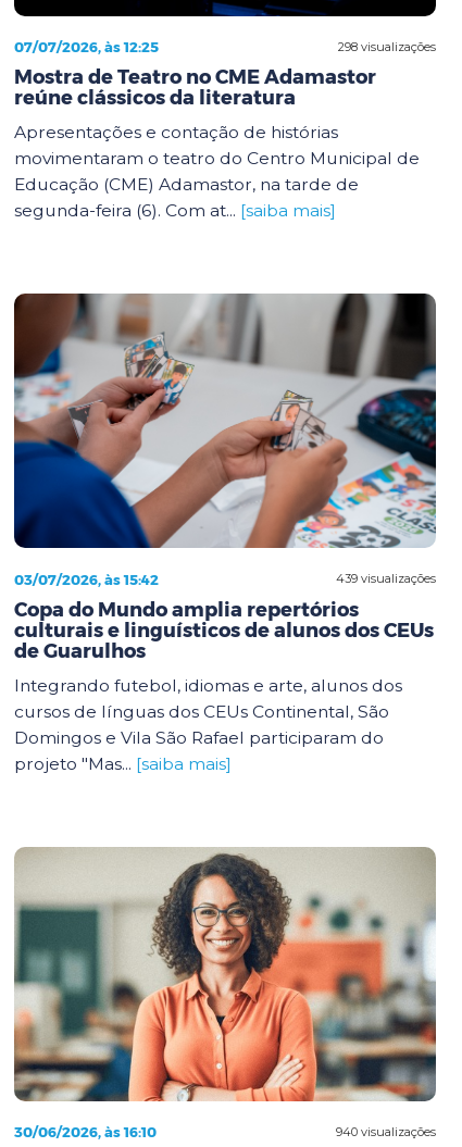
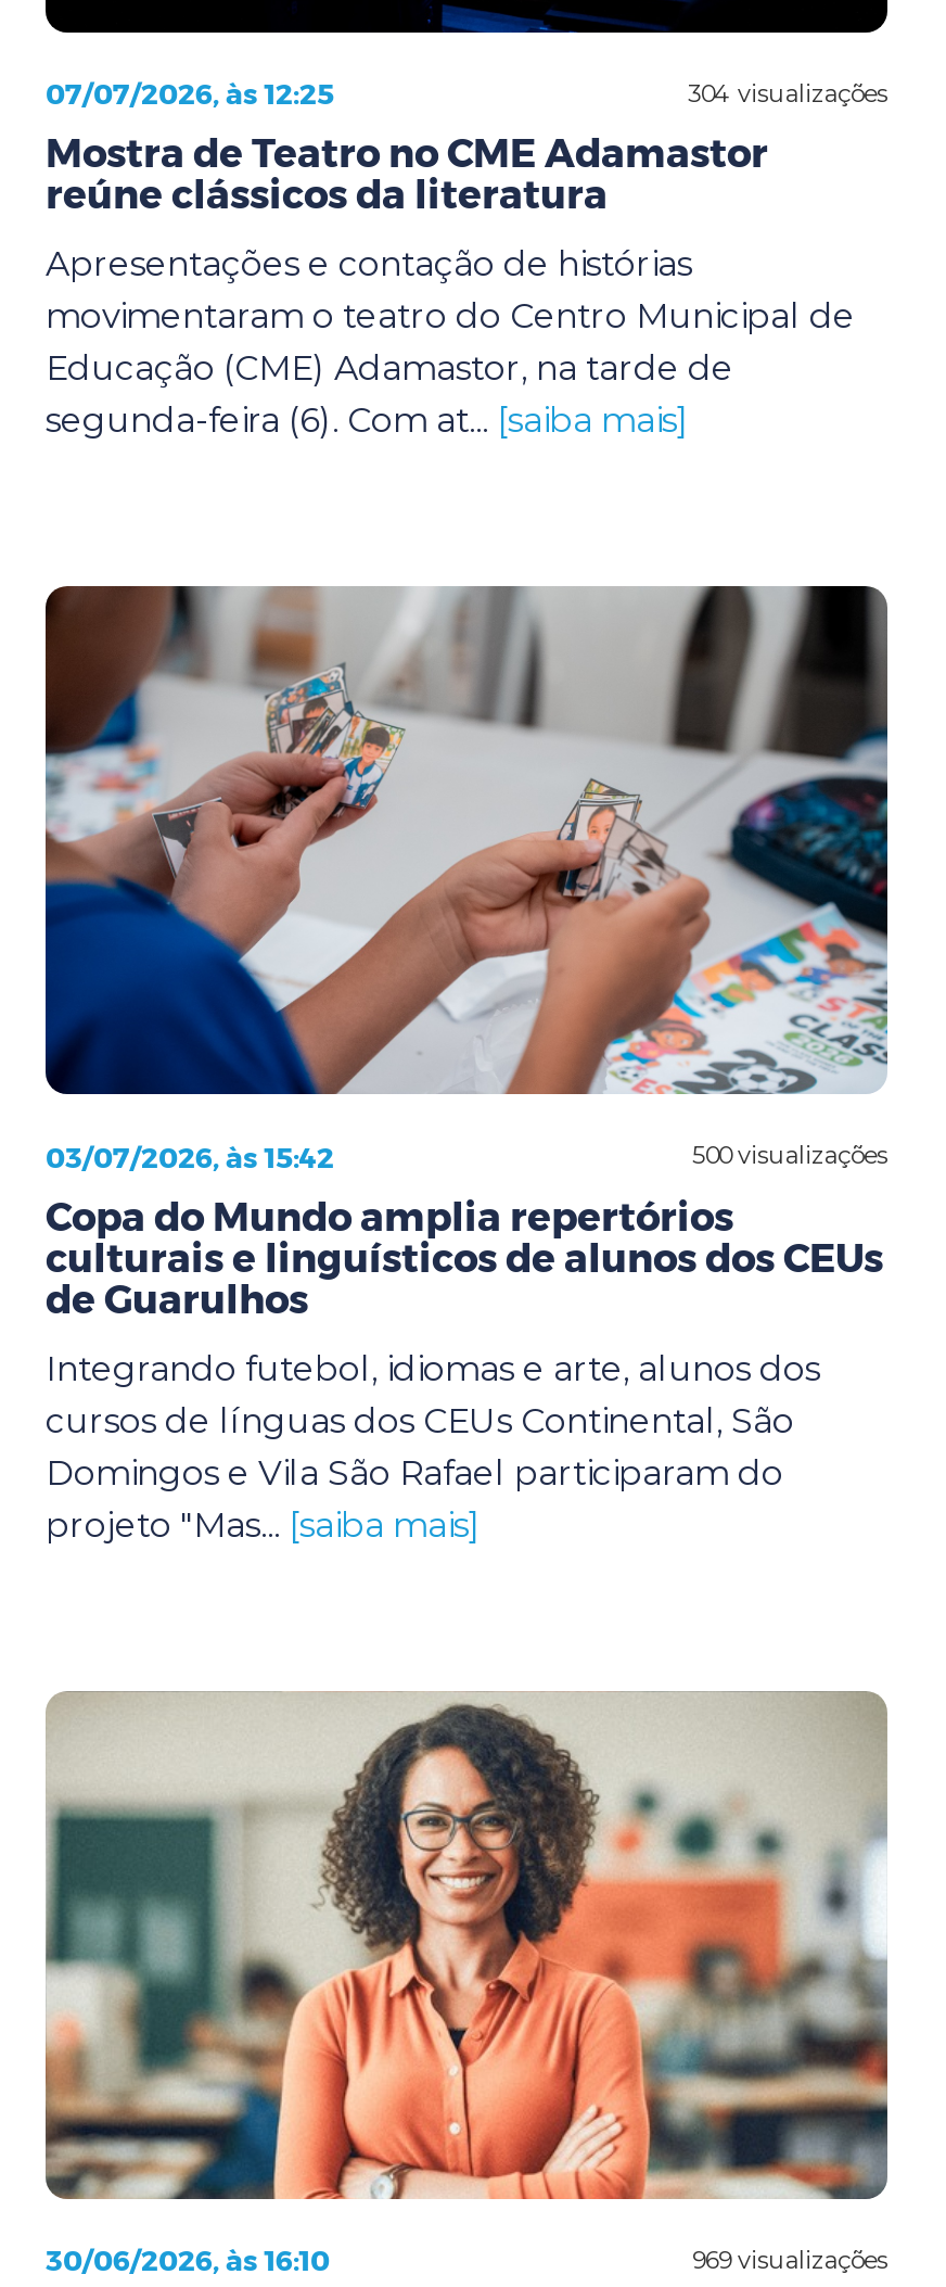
[338,39,436,54] 298 visualizações -> [688,77,887,107] 304 visualizações
[336,571,436,586] 439 visualizações -> [692,1140,887,1170] 500 visualizações
[336,1124,436,1139] 940 visualizações -> [692,2244,887,2274] 969 visualizações

